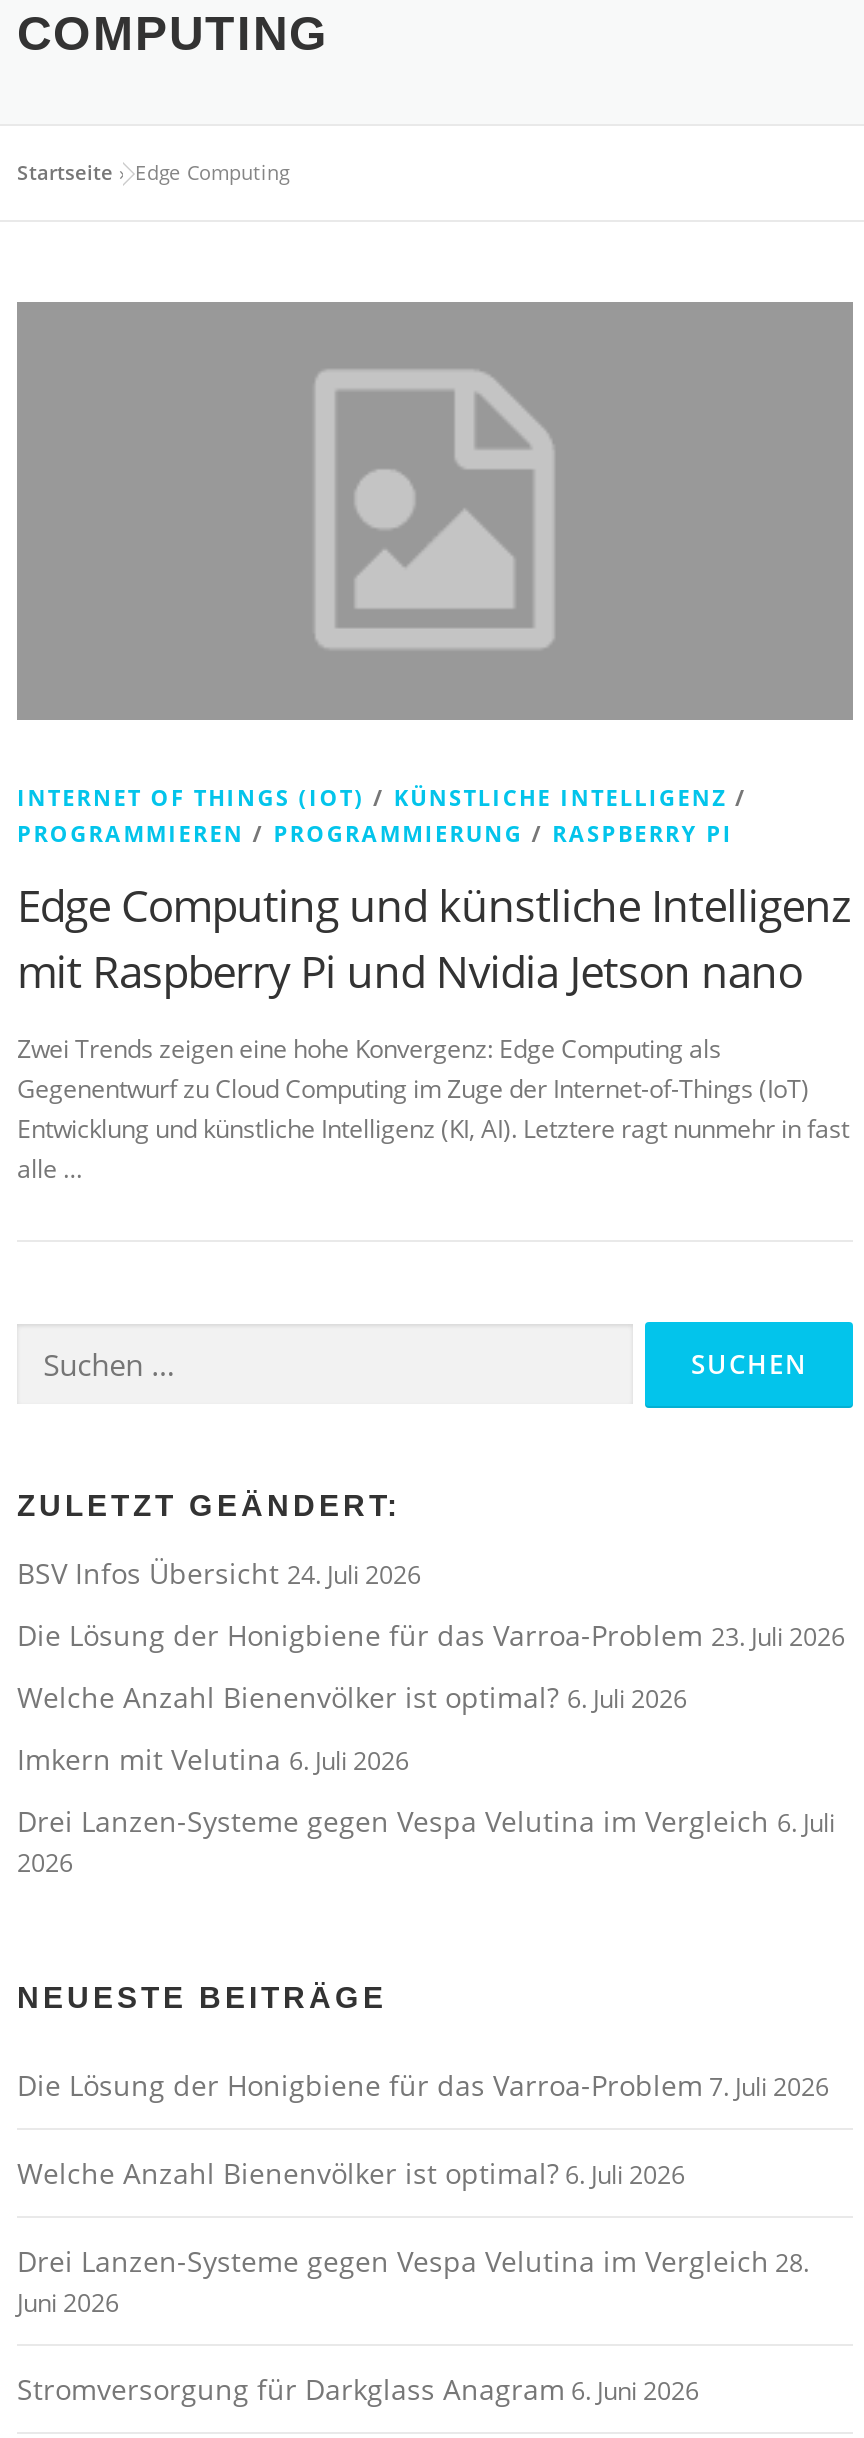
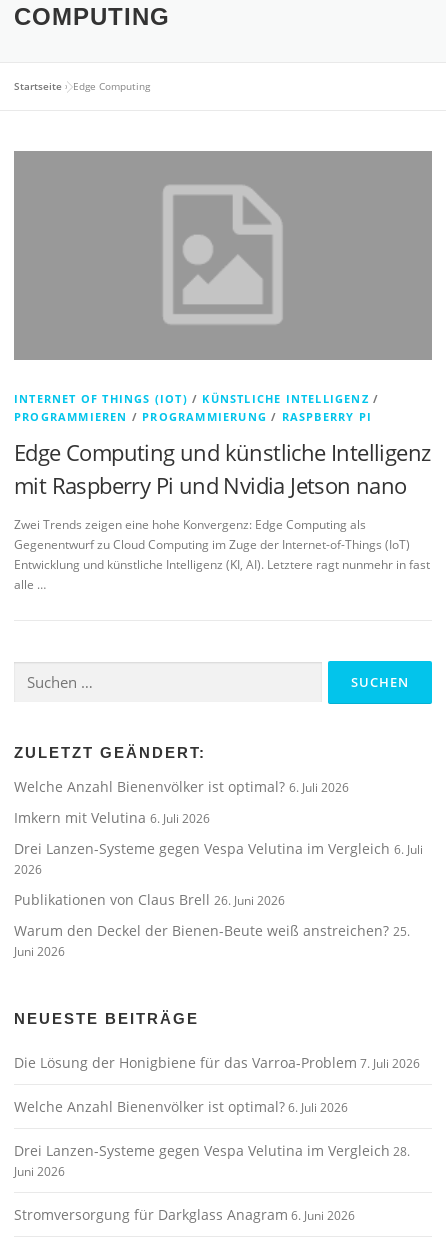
[17,1554,845,1654] BSV Infos Übersicht 24. Juli 2026 | Die Lösung der Honigbiene für das Varroa-Problem 23. Juli 2026 -> none
moved [17,1678,835,1880] -> [14,777,423,878]: Welche Anzahl Bienenvölker ist optimal? 6. Juli 2026 | Imkern mit Velutina 6. Juli 2026 | Drei Lanzen-Systeme gegen Vespa Velutina im Vergleich 6. Juli | 2026
none -> [14,890,410,960] Publikationen von Claus Brell 26. Juni 2026 | Warum den Deckel der Bienen-Beute weiß anstreichen? 25. | Juni 2026

